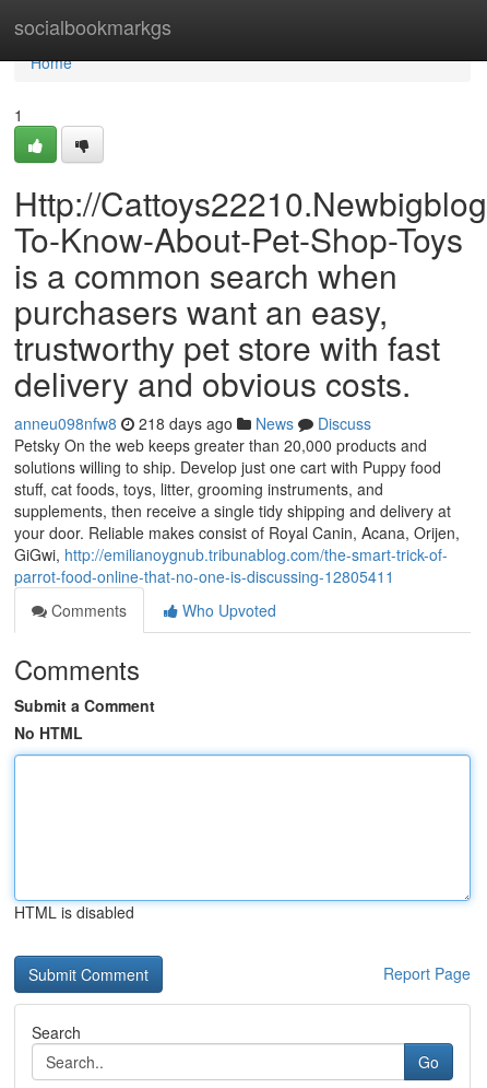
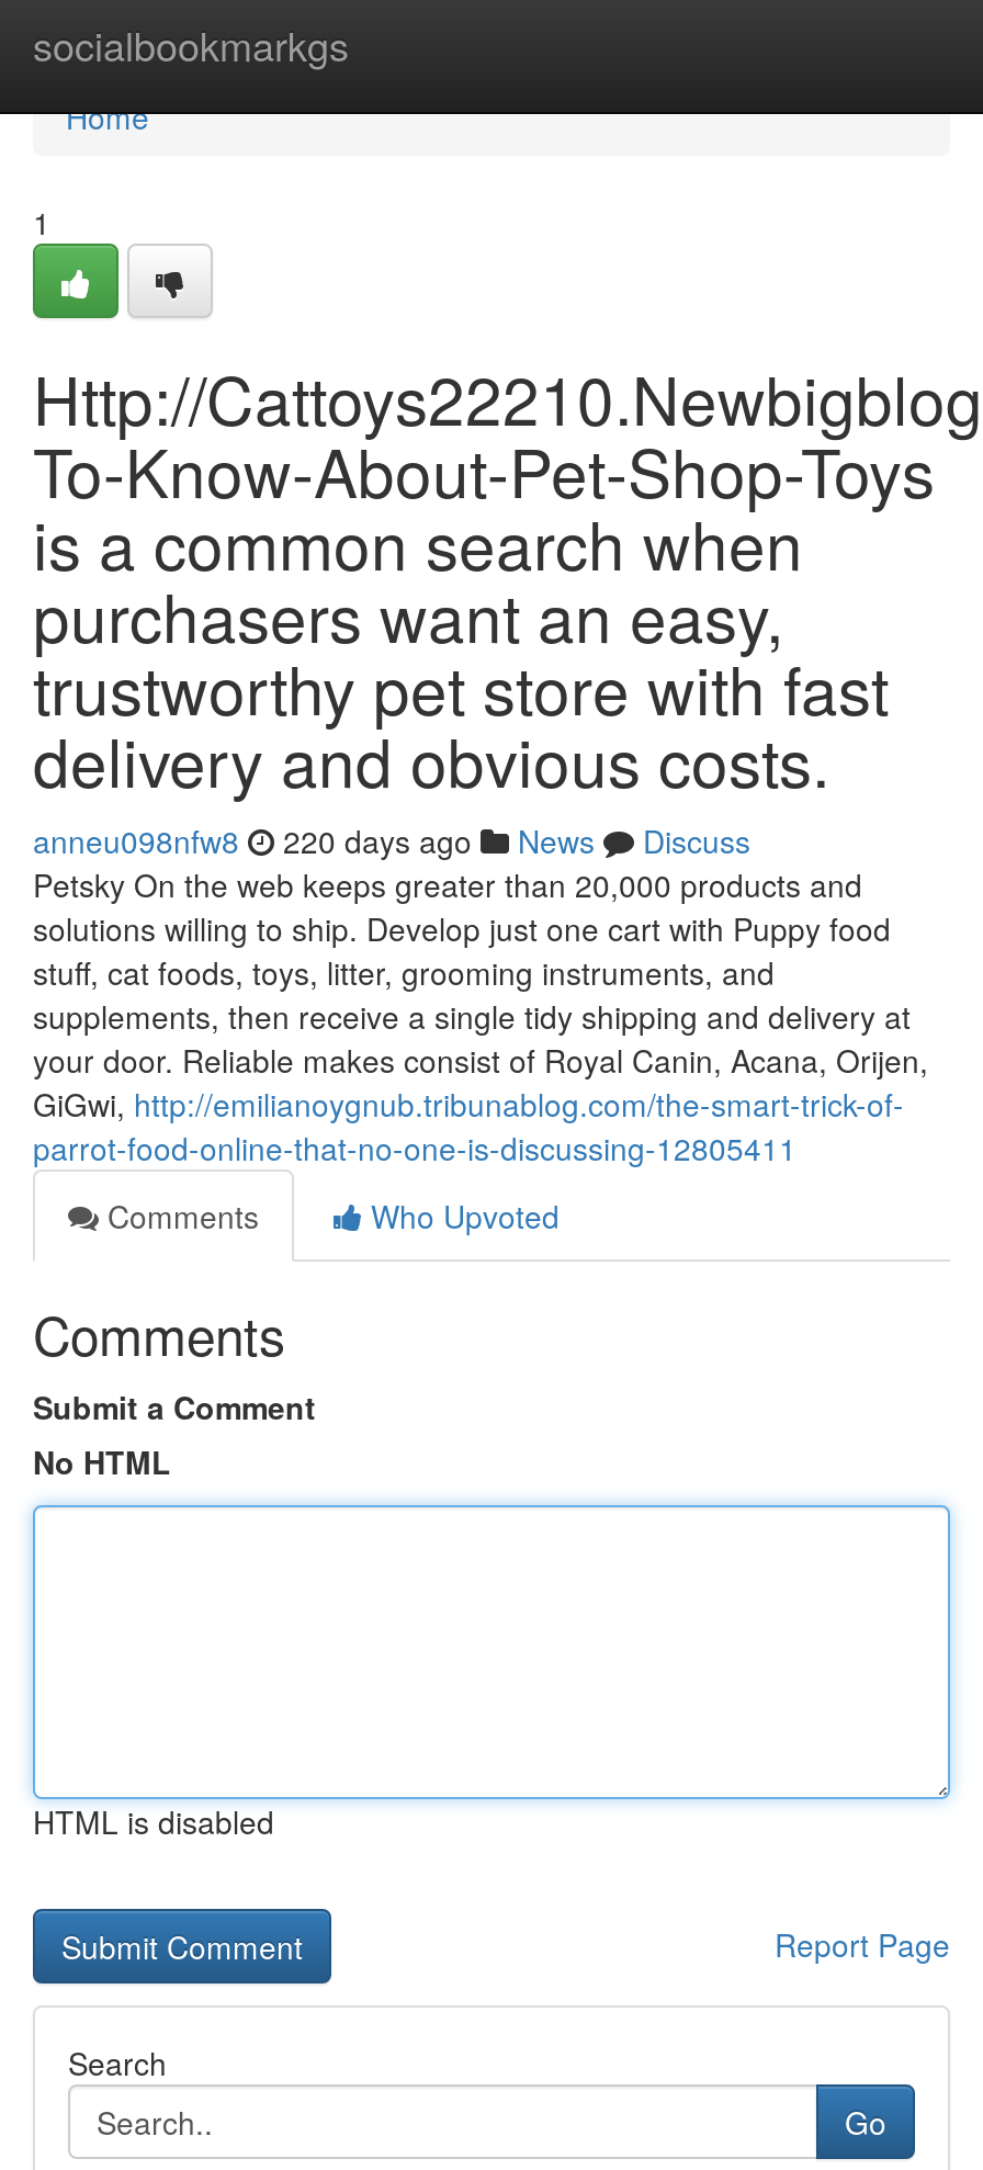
[14,412,371,434] anneu098nfw8 218 days ago News Discuss -> [33,818,750,862] anneu098nfw8 220 days ago News Discuss

